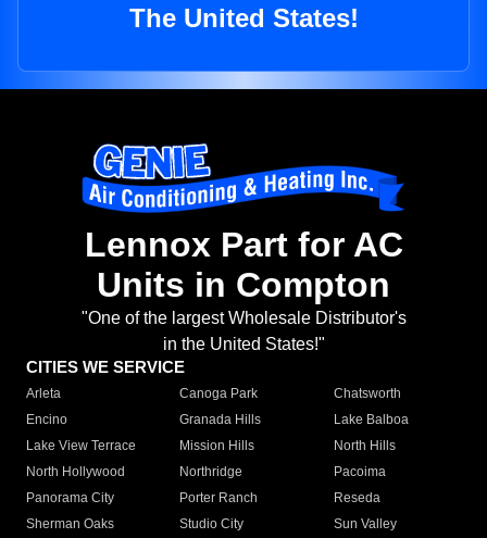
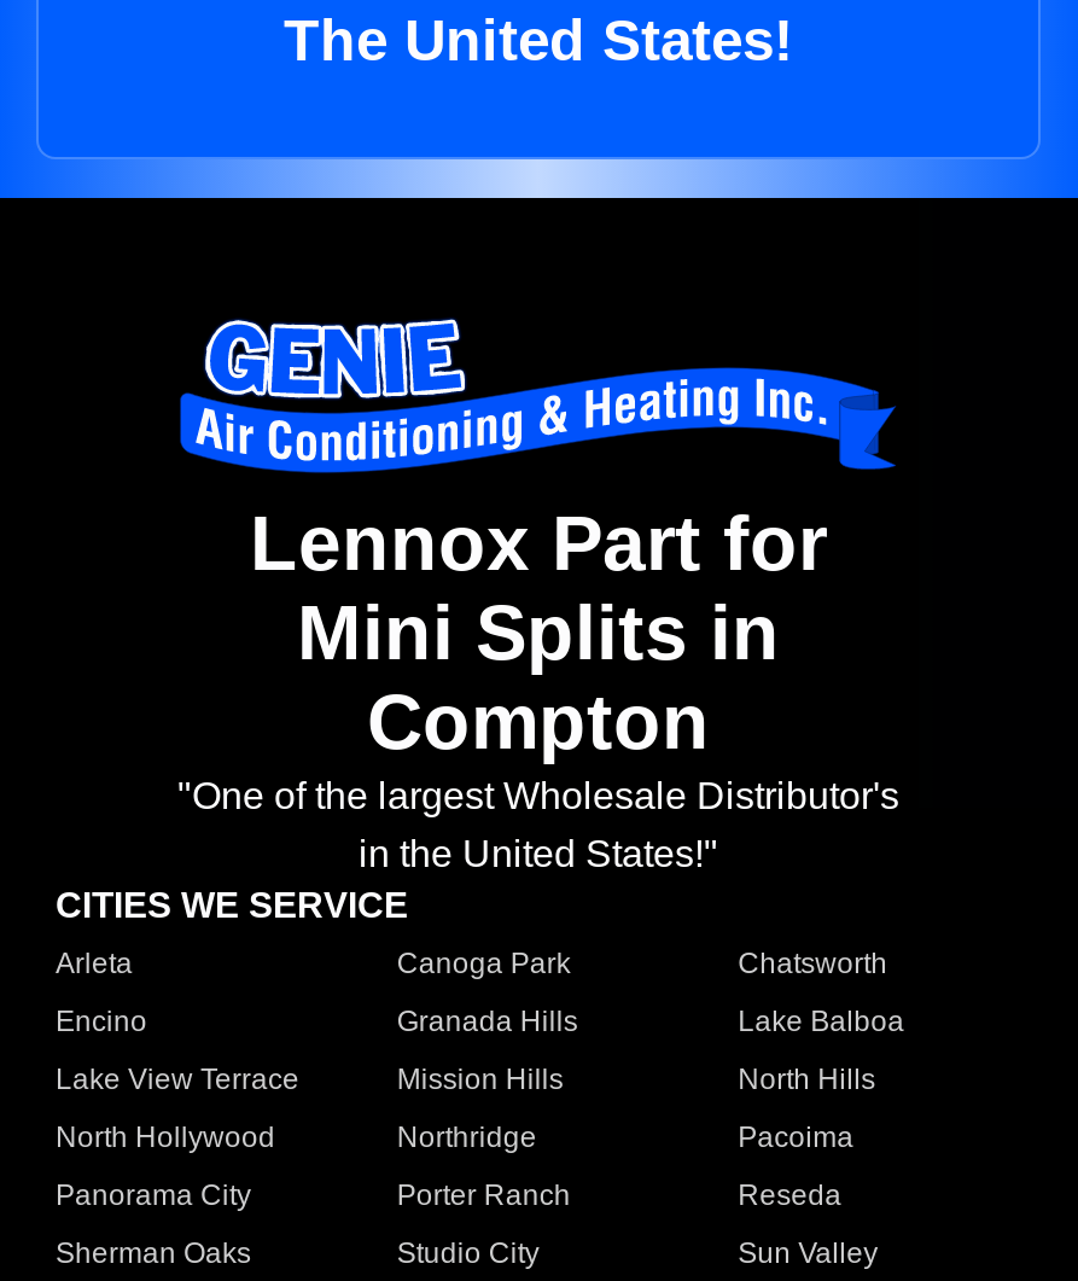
[84,225,403,305] Lennox Part for AC | Units in Compton -> [250,501,827,766] Lennox Part for | Mini Splits in | Compton

